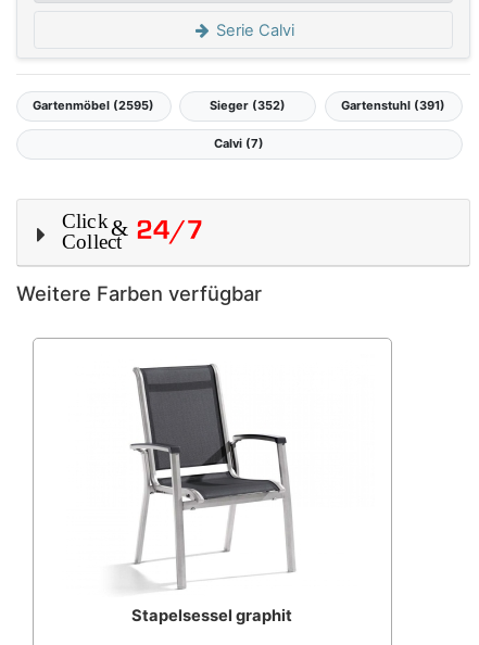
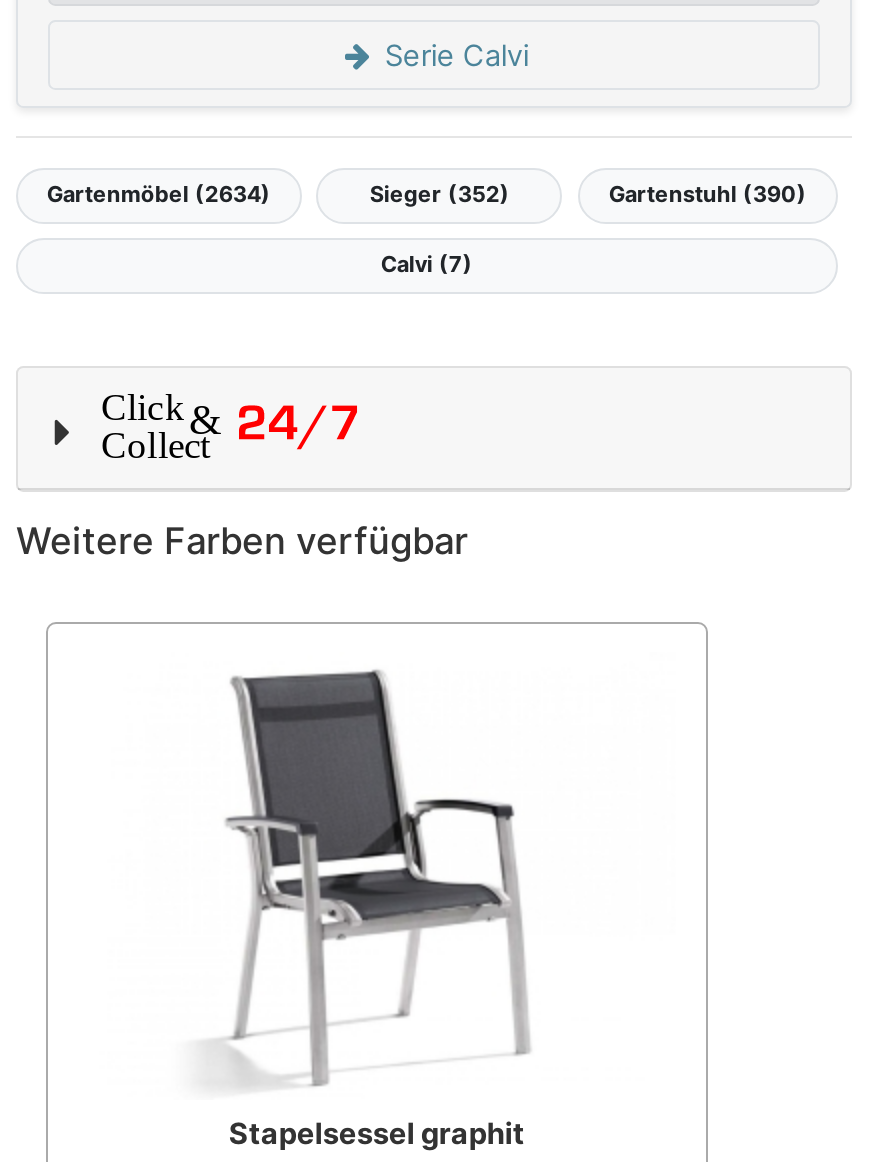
[33,98,155,113] Gartenmöbel (2595) -> [47,181,271,209] Gartenmöbel (2634)
[341,98,446,113] Gartenstuhl (391) -> [609,181,807,209] Gartenstuhl (390)

